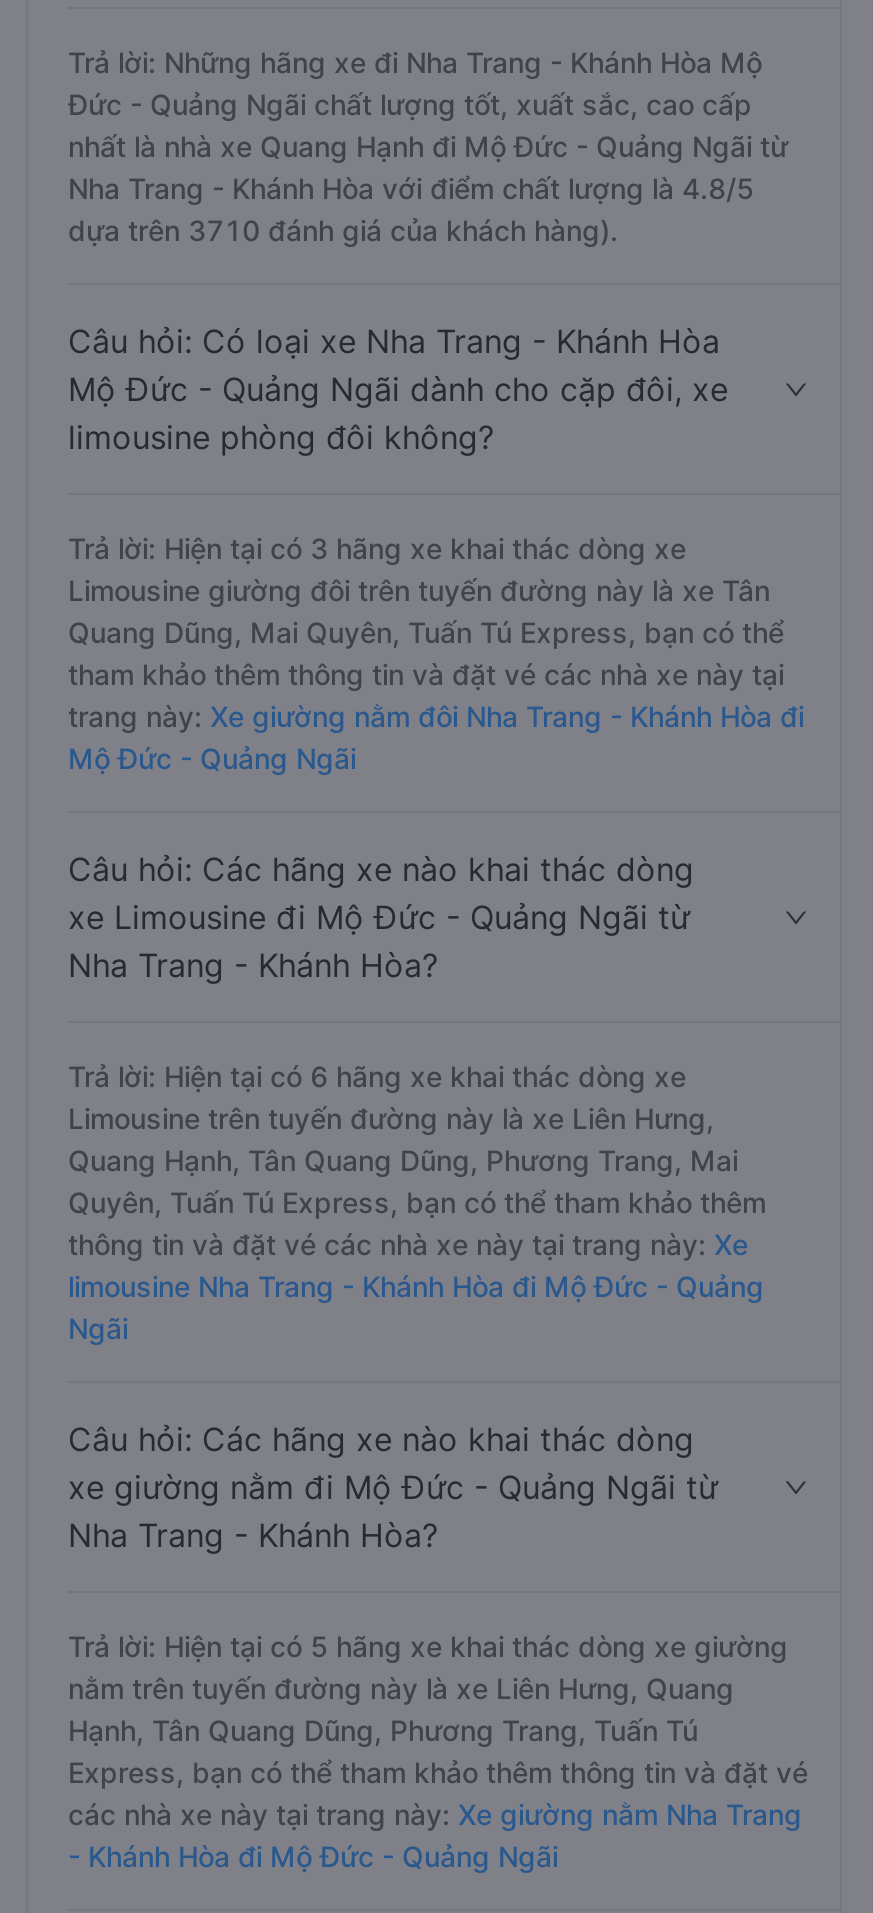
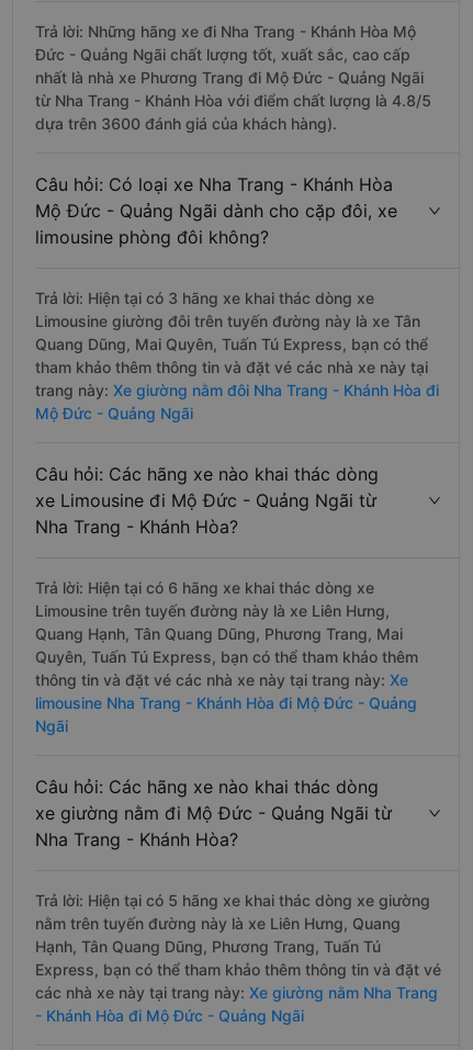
[68,129,788,247] nhất là nhà xe Quang Hạnh đi Mộ Đức - Quảng Ngãi từ | Nha Trang - Khánh Hòa với điểm chất lượng là 4.8/5 | dựa trên 3710 đánh giá của khách hàng). -> [35,68,431,133] nhất là nhà xe Phương Trang đi Mộ Đức - Quảng Ngãi | từ Nha Trang - Khánh Hòa với điểm chất lượng là 4.8/5 | dựa trên 3600 đánh giá của khách hàng).

